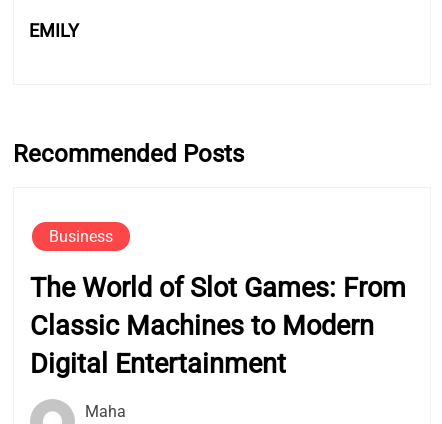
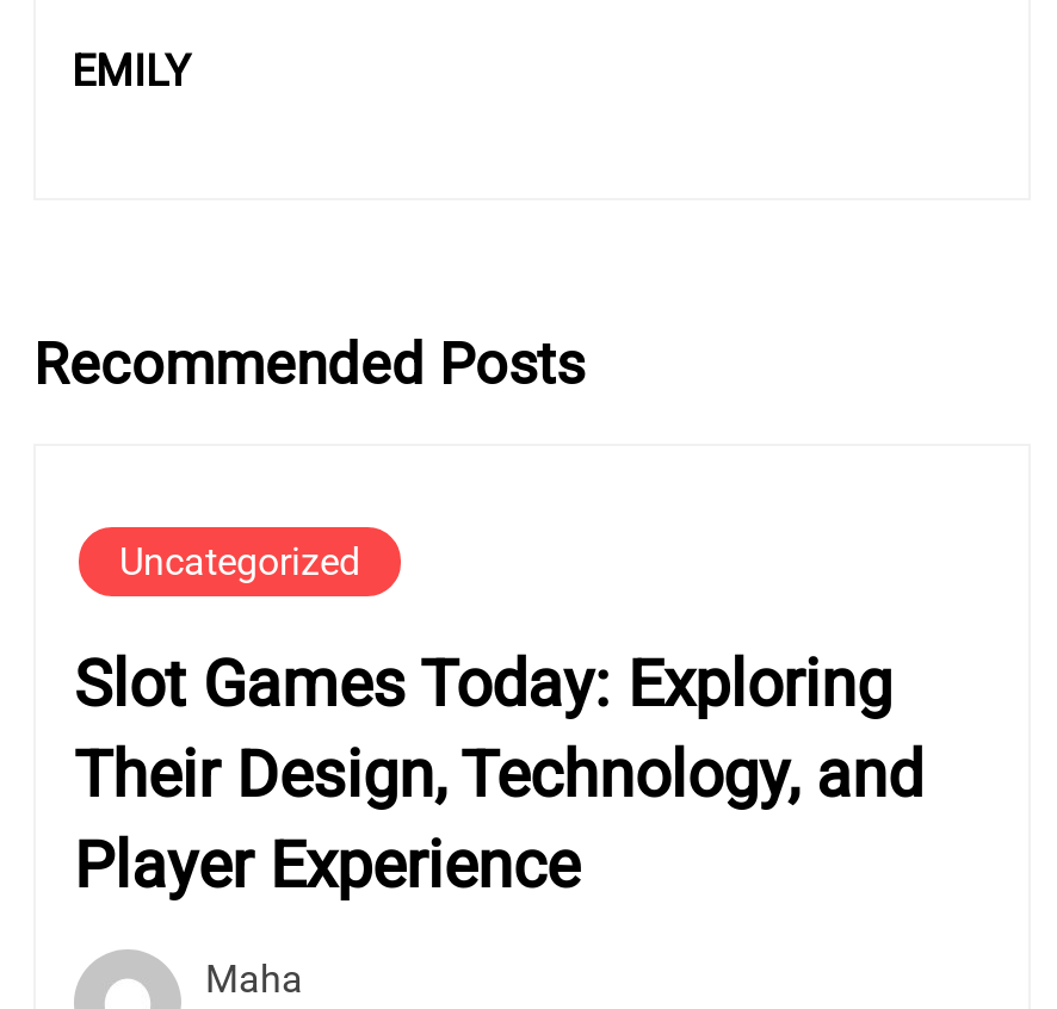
[49,227,113,246] Business -> [119,539,360,584] Uncategorized
[30,272,406,380] The World of Slot Games: From | Classic Machines to Modern | Digital Entertainment -> [74,646,923,904] Slot Games Today: Exploring | Their Design, Technology, and | Player Experience

